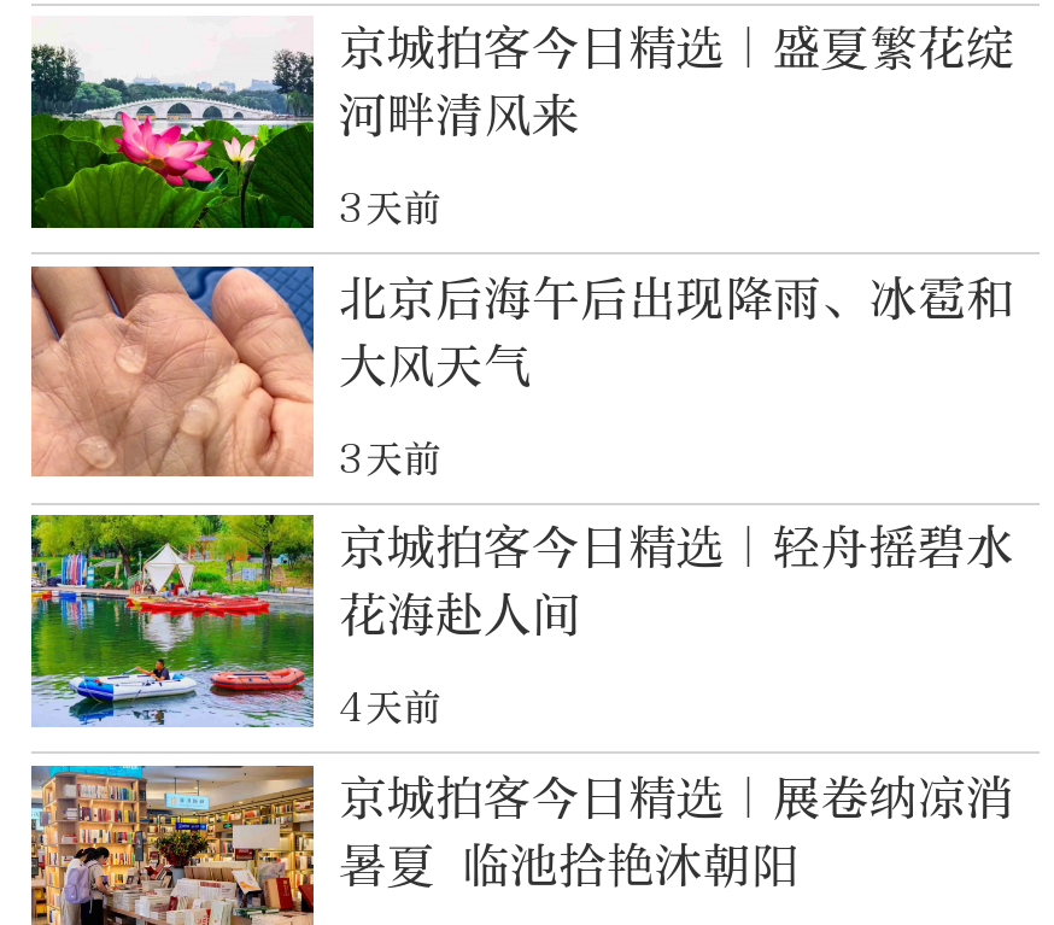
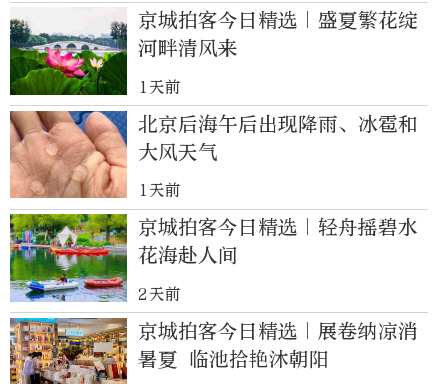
[339,186,443,230] 3天前 -> [138,78,181,96] 1天前
[339,436,443,480] 3天前 -> [138,181,181,199] 1天前
[339,686,443,730] 4天前 -> [138,285,181,303] 2天前

